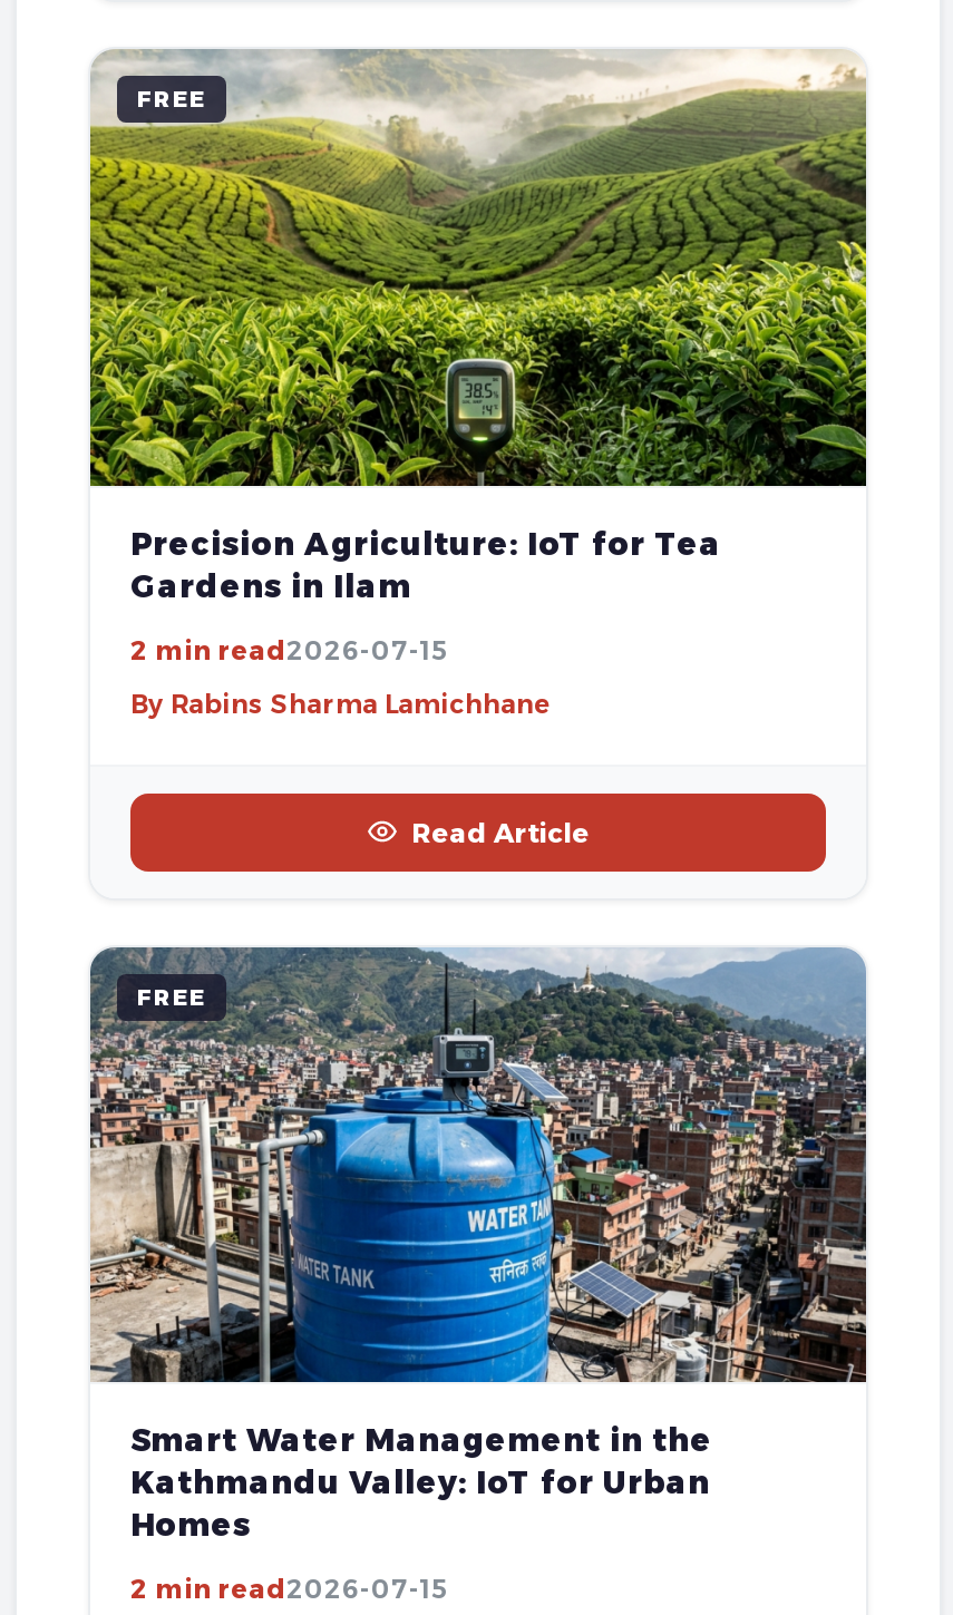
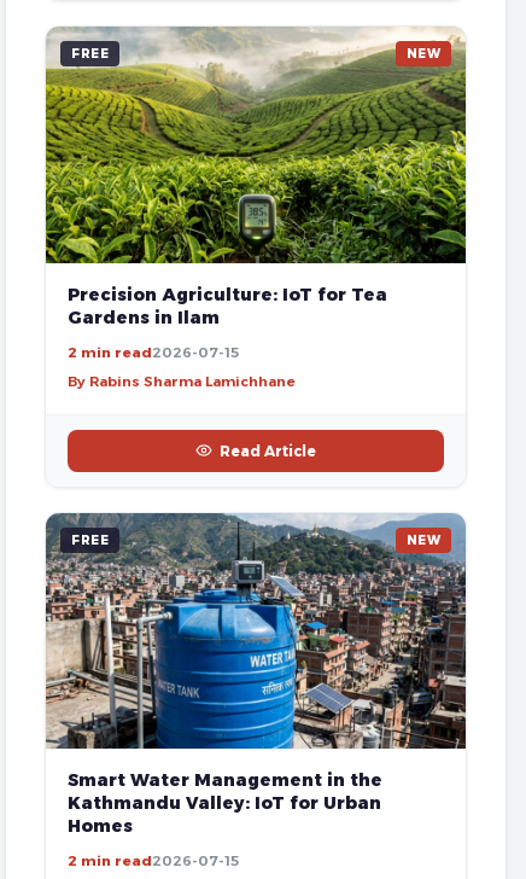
none -> [406,46,440,60] NEW
none -> [406,532,440,546] NEW

